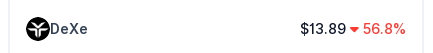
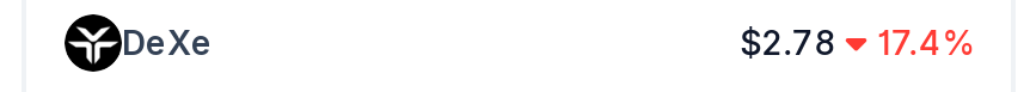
[300,20,406,37] $13.89 | 56.8% -> [740,22,973,62] $2.78 | 17.4%

